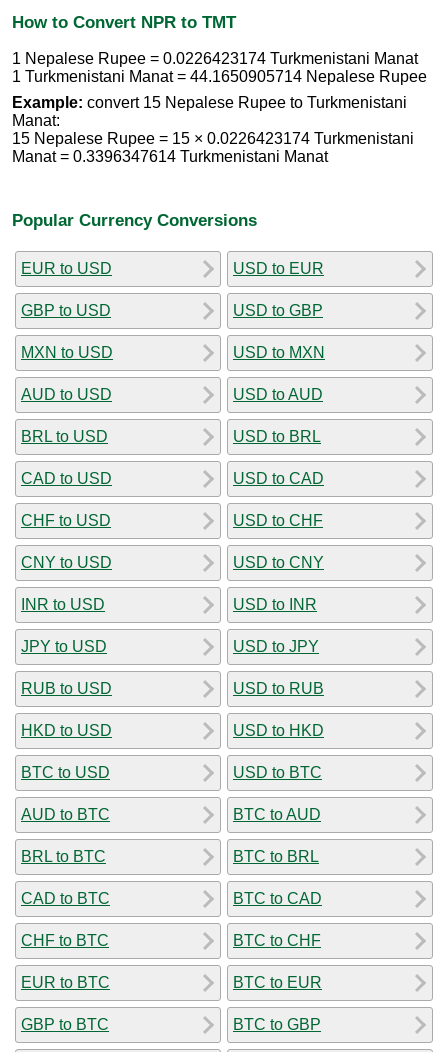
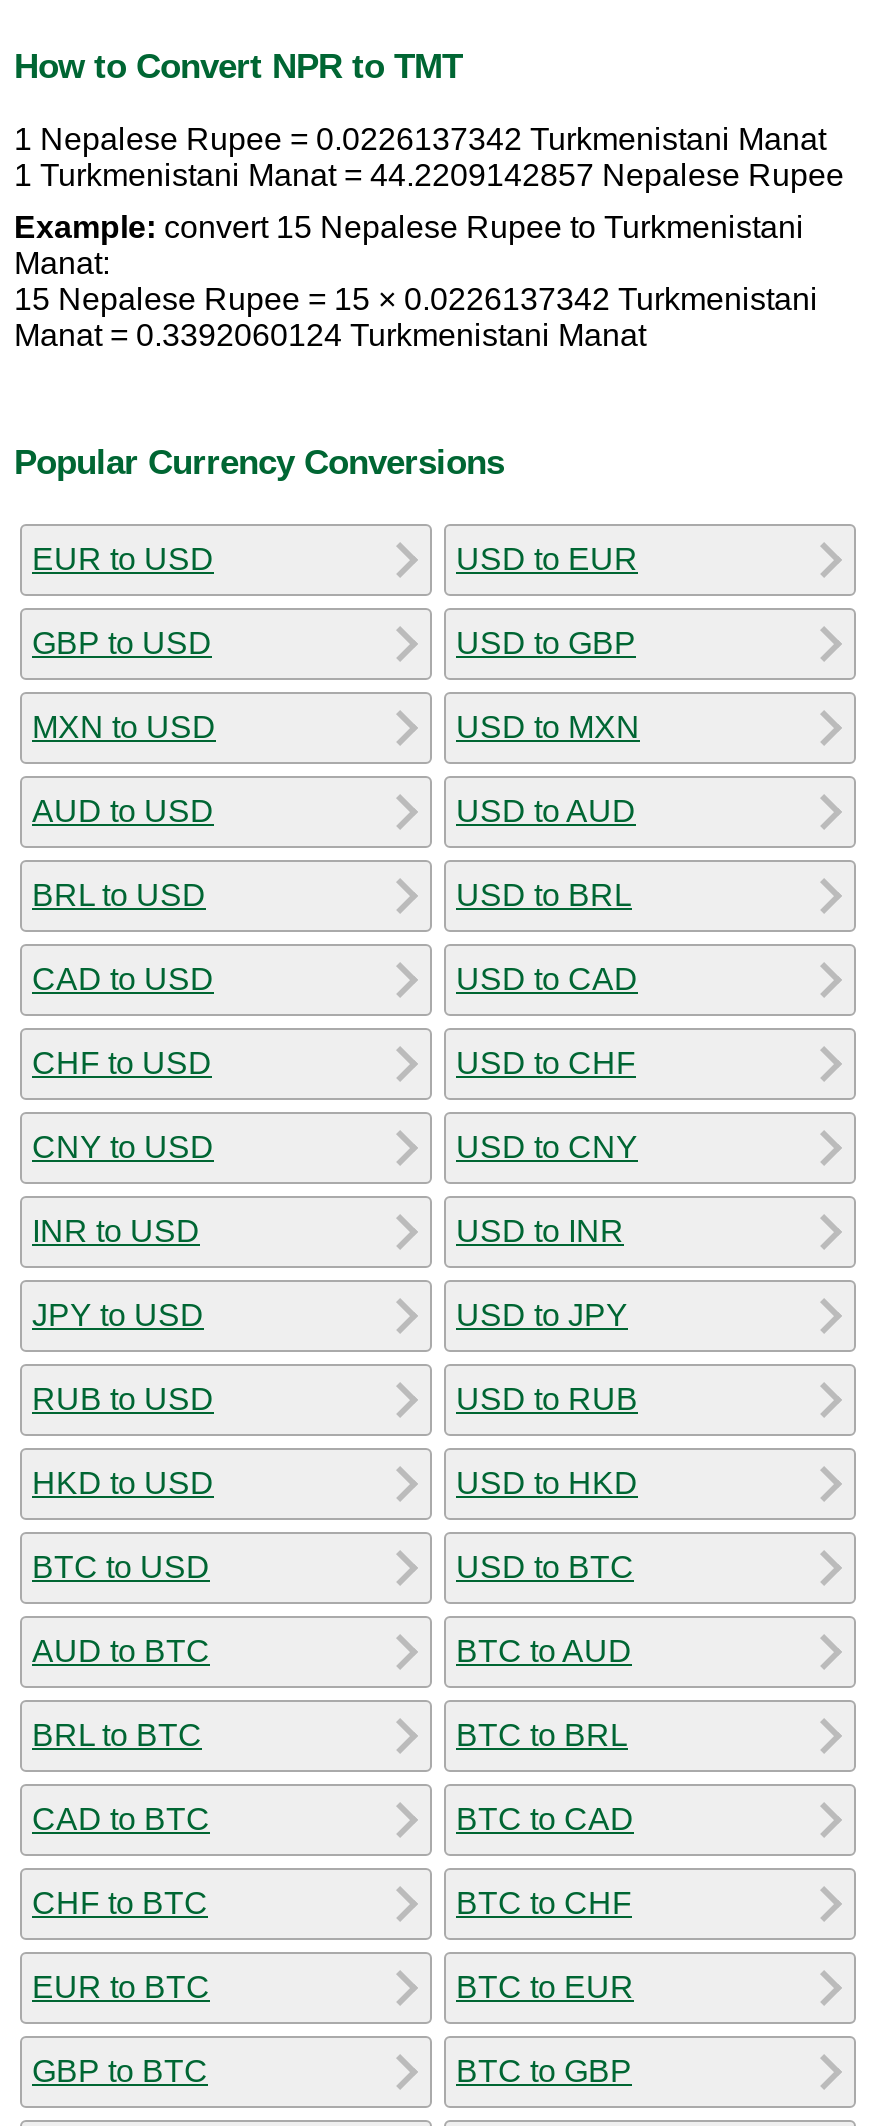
[12,50,418,67] 1 Nepalese Rupee = 0.0226423174 Turkmenistani Manat -> [14,123,826,157] 1 Nepalese Rupee = 0.0226137342 Turkmenistani Manat
[12,68,427,85] 1 Turkmenistani Manat = 44.1650905714 Nepalese Rupee -> [14,159,844,193] 1 Turkmenistani Manat = 44.2209142857 Nepalese Rupee
[12,130,414,147] 15 Nepalese Rupee = 15 × 0.0226423174 Turkmenistani -> [14,283,818,317] 15 Nepalese Rupee = 15 × 0.0226137342 Turkmenistani
[12,148,328,165] Manat = 0.3396347614 Turkmenistani Manat -> [14,319,646,353] Manat = 0.3392060124 Turkmenistani Manat

